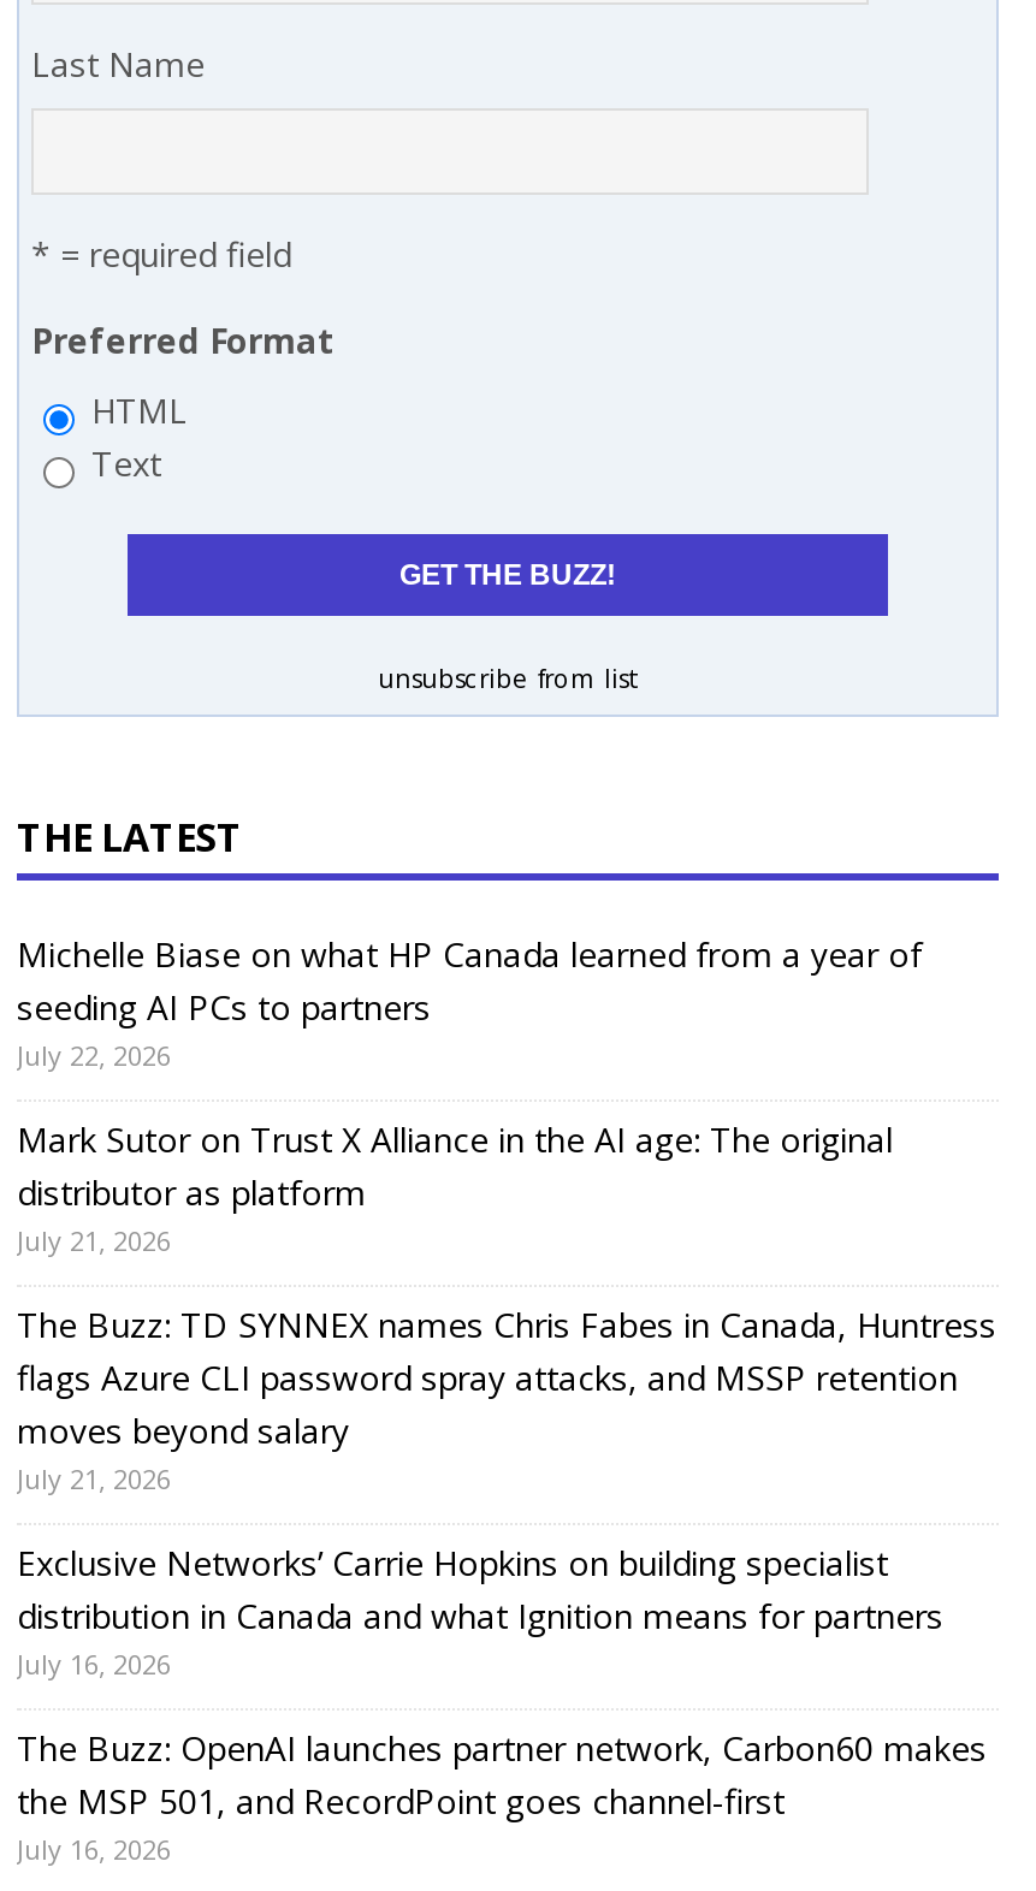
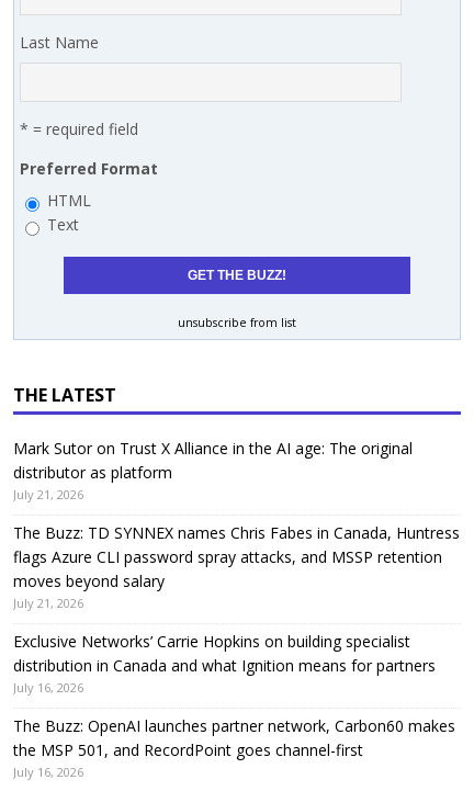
[17,932,922,1074] Michelle Biase on what HP Canada learned from a year of | seeding AI PCs to partners | July 22, 2026 -> none

